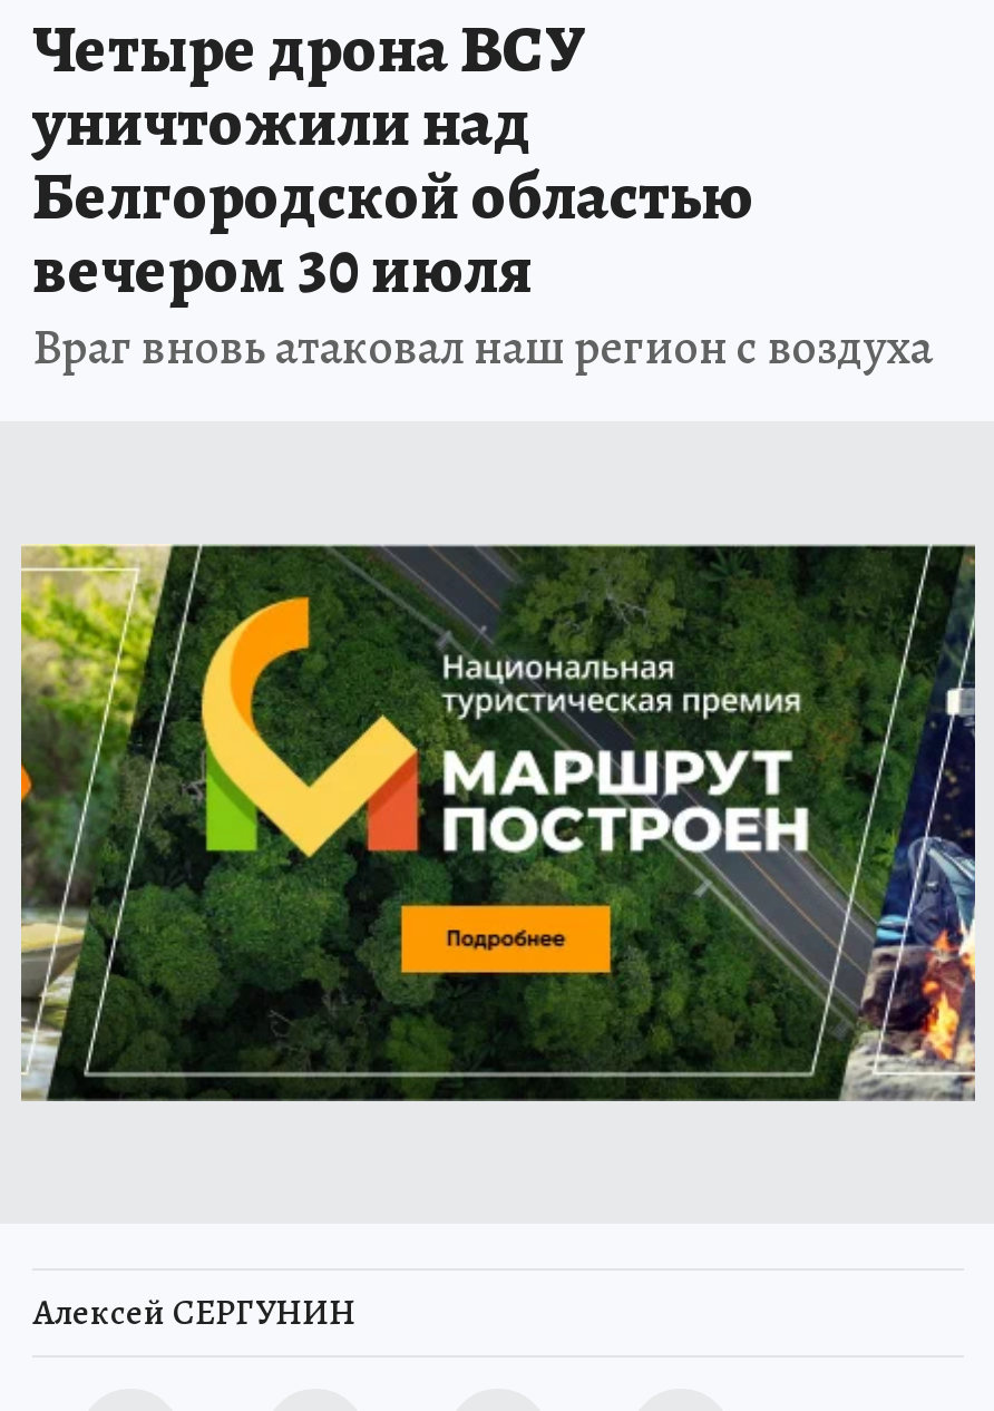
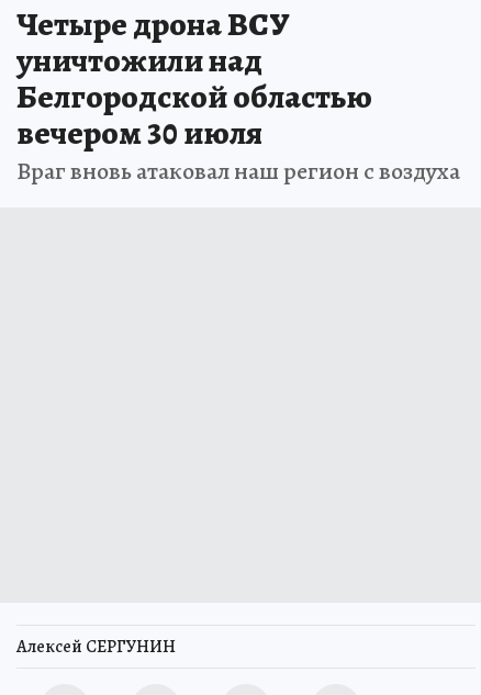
[19,542,977,1103] [image] -> none

